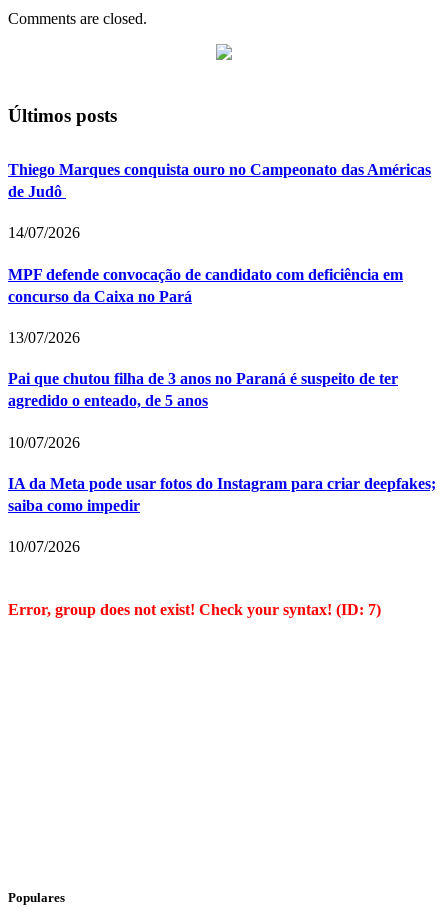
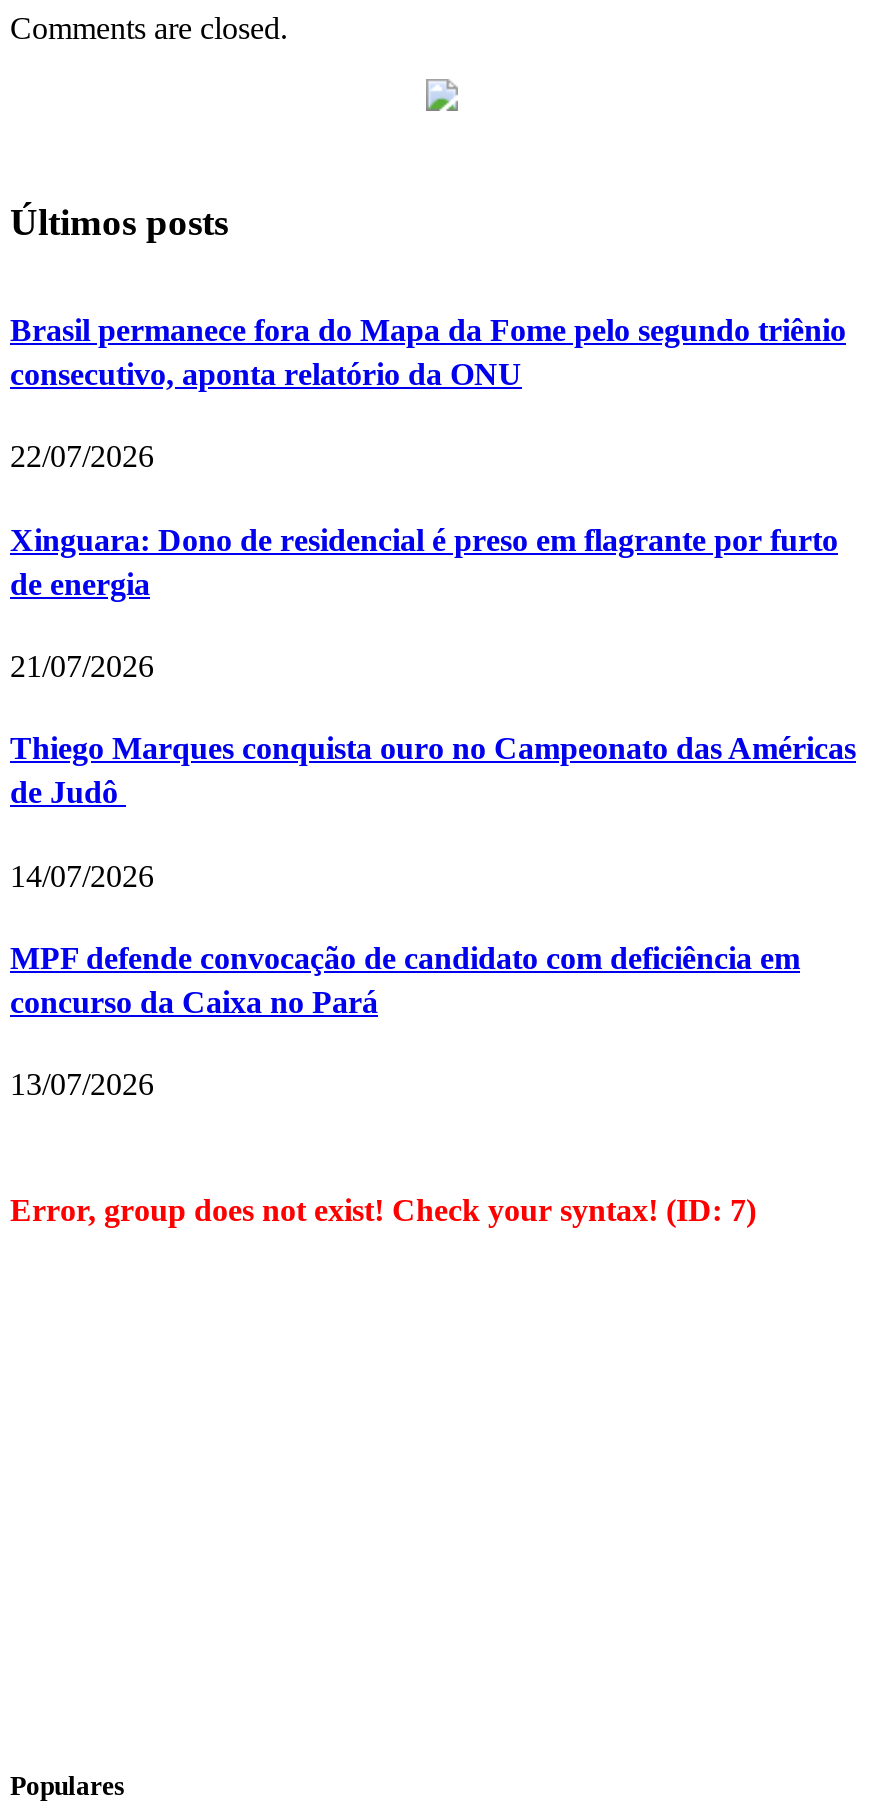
none -> [10,313,846,683] Brasil permanece fora do Mapa da Fome pelo segundo triênio | consecutivo, aponta relatório da ONU | 22/07/2026 | Xinguara: Dono de residencial é preso em flagrante por furto | de energia | 21/07/2026
moved [8,161,431,346] -> [10,731,856,1101]: Thiego Marques conquista ouro no Campeonato das Américas | de Judô | 14/07/2026 | MPF defende convocação de candidato com deficiência em | concurso da Caixa no Pará | 13/07/2026
[8,370,436,555] Pai que chutou filha de 3 anos no Paraná é suspeito de ter | agredido o enteado, de 5 anos | 10/07/2026 | IA da Meta pode usar fotos do Instagram para criar deepfakes; | saiba como impedir | 10/07/2026 -> none

